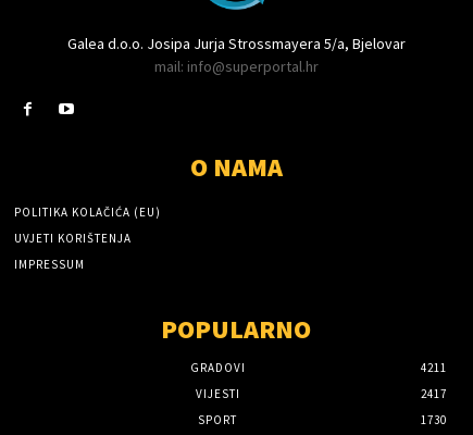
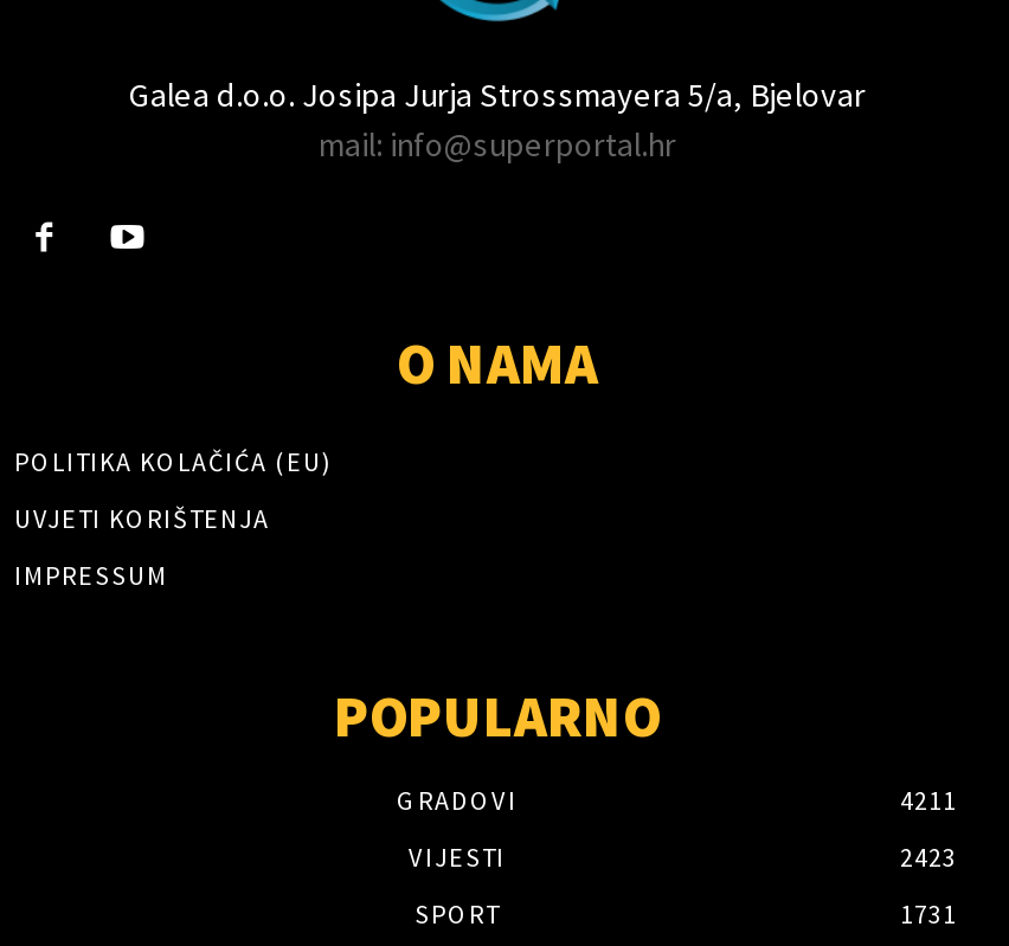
[421,386,447,401] 2417 -> [900,840,957,873] 2423
[421,412,447,427] 1730 -> [900,897,957,930] 1731

